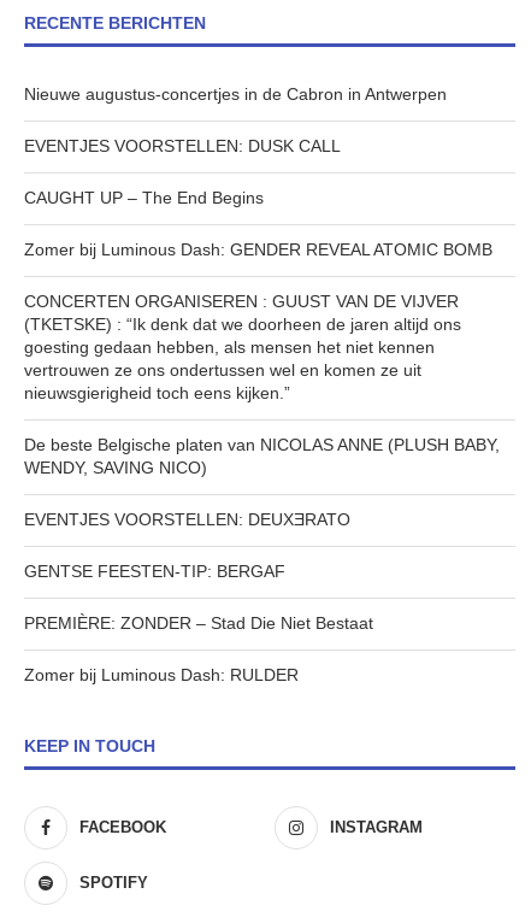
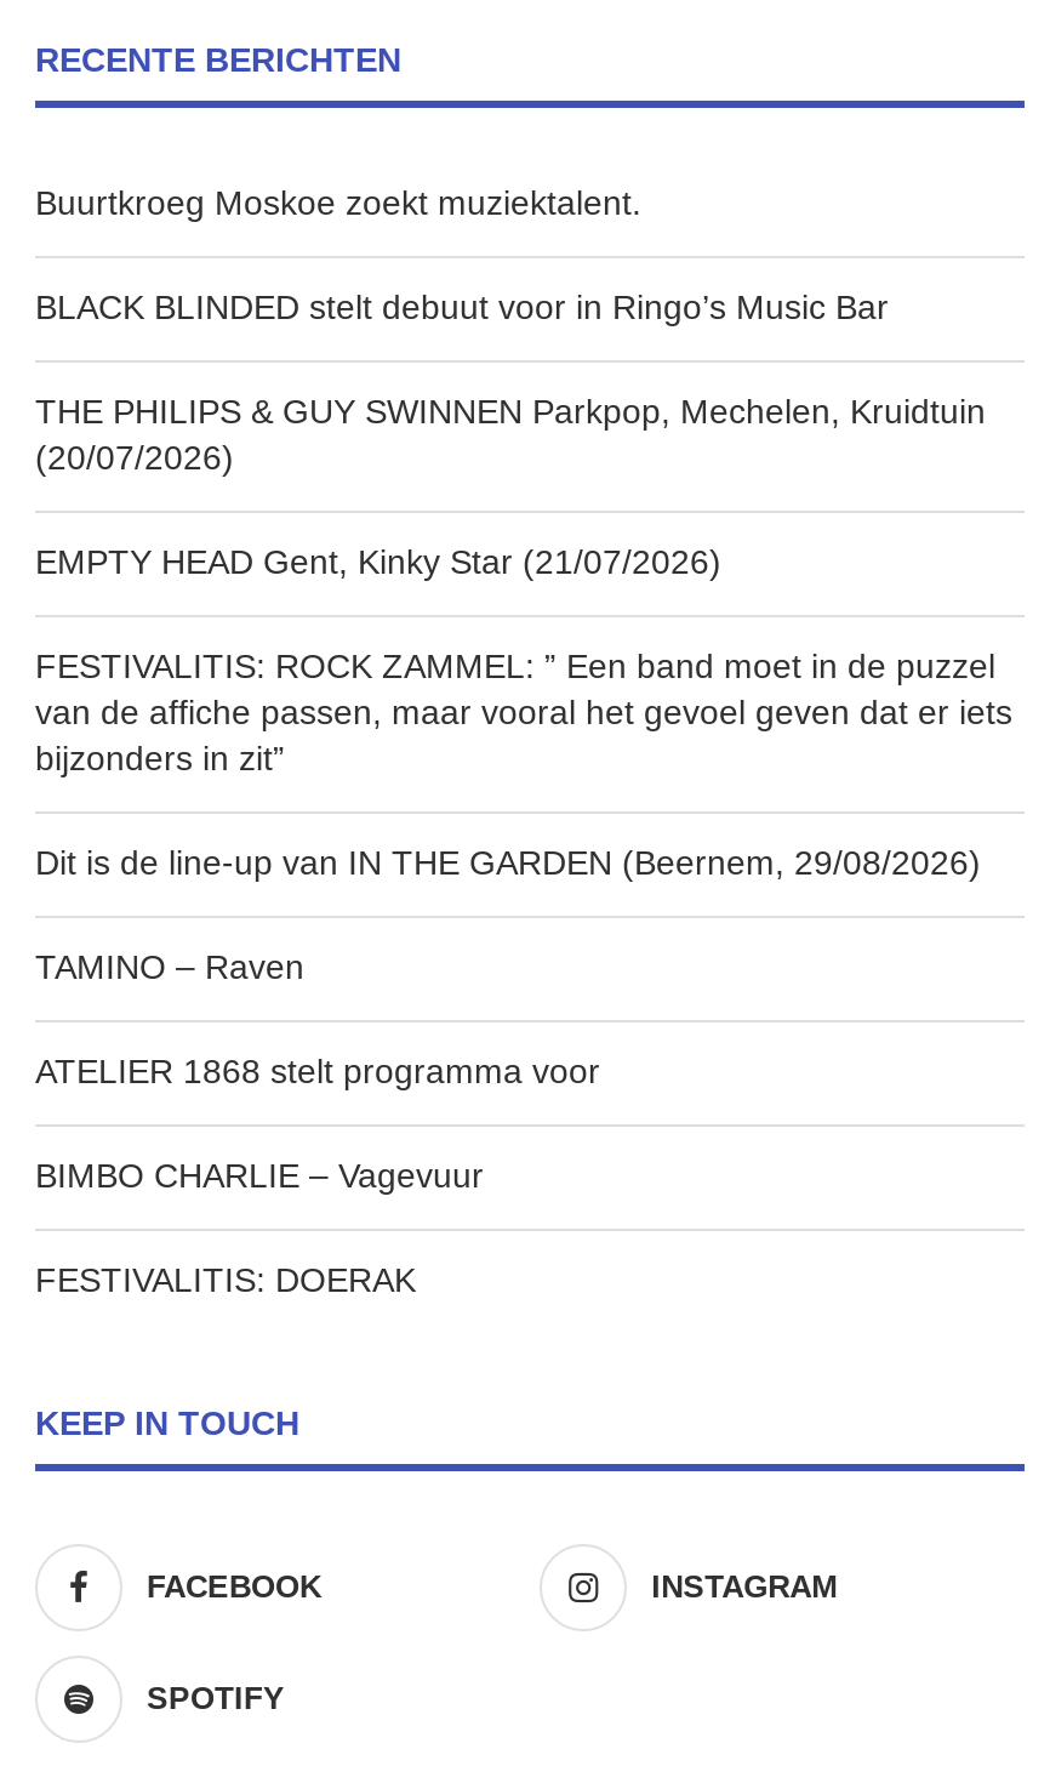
[24,85,447,104] Nieuwe augustus-concertjes in de Cabron in Antwerpen -> [35,184,641,223] Buurtkroeg Moskoe zoekt muziektalent.
[24,137,341,156] EVENTJES VOORSTELLEN: DUSK CALL -> [35,288,889,327] BLACK BLINDED stelt debuut voor in Ringo’s Music Bar
[24,188,264,208] CAUGHT UP – The End Begins -> [35,393,986,478] THE PHILIPS & GUY SWINNEN Parkpop, Mechelen, Kruidtuin | (20/07/2026)
[24,240,492,260] Zomer bij Luminous Dash: GENDER REVEAL ATOMIC BOMB -> [35,543,721,582] EMPTY HEAD Gent, Kinky Star (21/07/2026)
[24,292,461,403] CONCERTEN ORGANISEREN : GUUST VAN DE VIJVER | (TKETSKE) : “Ik denk dat we doorheen de jaren altijd ons | goesting gedaan hebben, als mensen het niet kennen | vertrouwen ze ons ondertussen wel en komen ze uit | nieuwsgierigheid toch eens kijken.” -> [35,647,1012,778] FESTIVALITIS: ROCK ZAMMEL: ” Een band moet in de puzzel | van de affiche passen, maar vooral het gevoel geven dat er iets | bijzonders in zit”
[24,435,500,478] De beste Belgische platen van NICOLAS ANNE (PLUSH BABY, | WENDY, SAVING NICO) -> [35,844,981,883] Dit is de line-up van IN THE GARDEN (Beernem, 29/08/2026)
[24,510,350,529] EVENTJES VOORSTELLEN: DEUXƎRATO -> [35,948,304,987] TAMINO – Raven
[24,562,285,581] GENTSE FEESTEN-TIP: BERGAF -> [35,1053,600,1091] ATELIER 1868 stelt programma voor
[24,614,373,633] PREMIÈRE: ZONDER – Stad Die Niet Bestaat -> [35,1157,484,1196] BIMBO CHARLIE – Vagevuur
[24,666,299,685] Zomer bij Luminous Dash: RULDER -> [35,1261,416,1300] FESTIVALITIS: DOERAK

